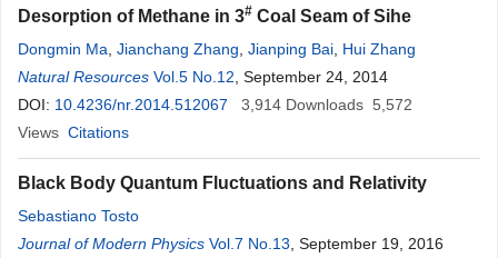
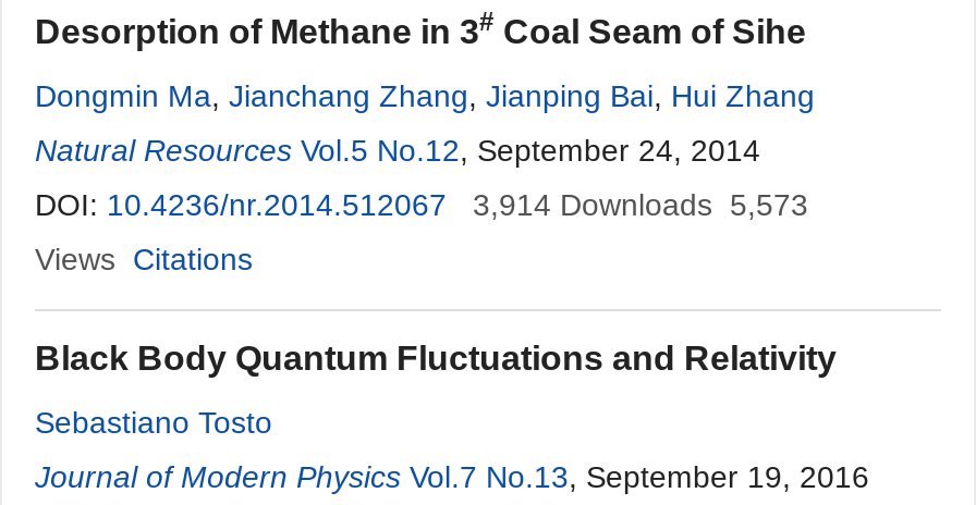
[18,96,412,113] DOI: 10.4236/nr.2014.512067 3,914 Downloads 5,572 -> [35,187,808,222] DOI: 10.4236/nr.2014.512067 3,914 Downloads 5,573

